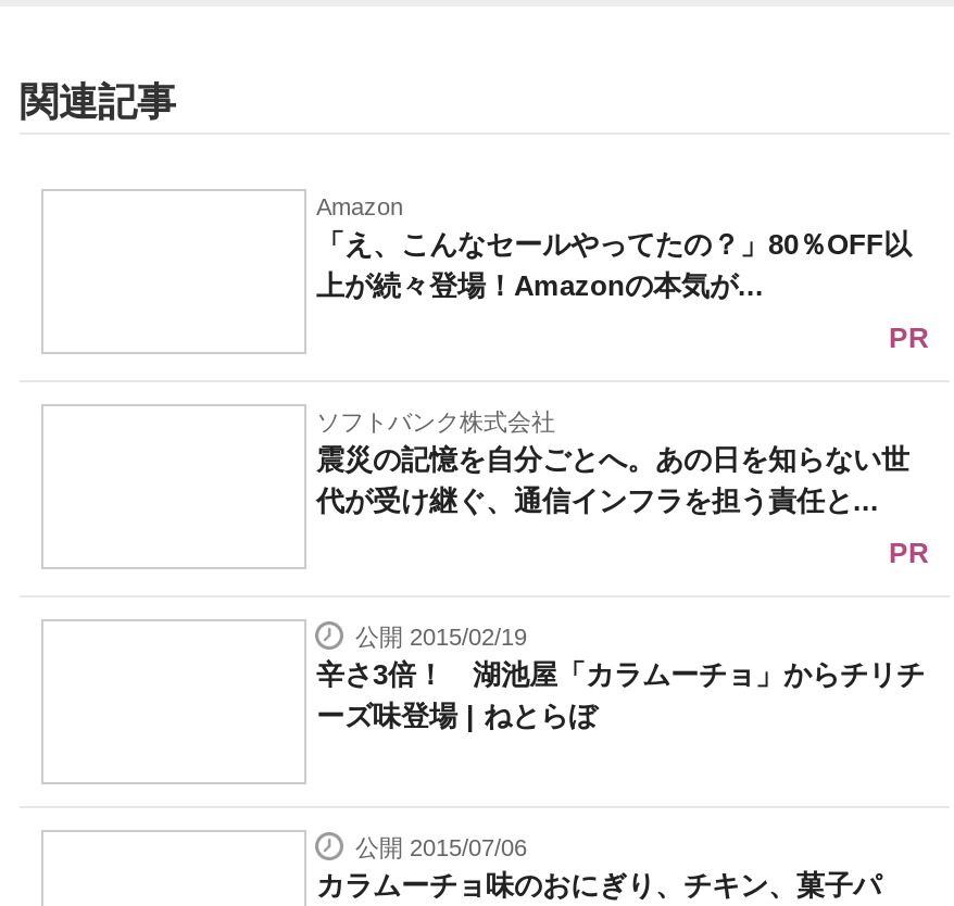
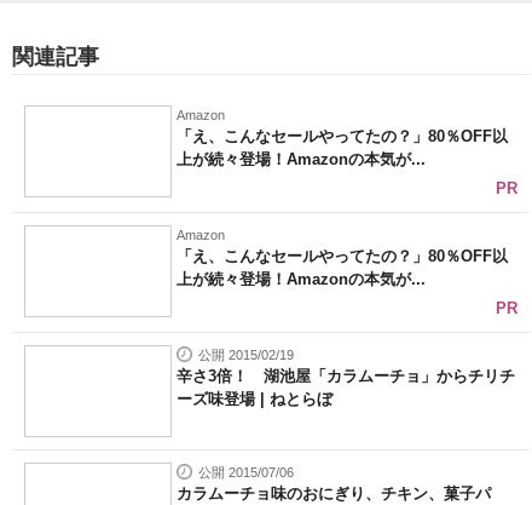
[316,409,909,518] ソフトバンク株式会社 | 震災の記憶を自分ごとへ。あの日を知らない世 | 代が受け継ぐ、通信インフラを担う責任と... -> [177,228,508,289] Amazon | 「え、こんなセールやってたの？」80％OFF以 | 上が続々登場！Amazonの本気が...

